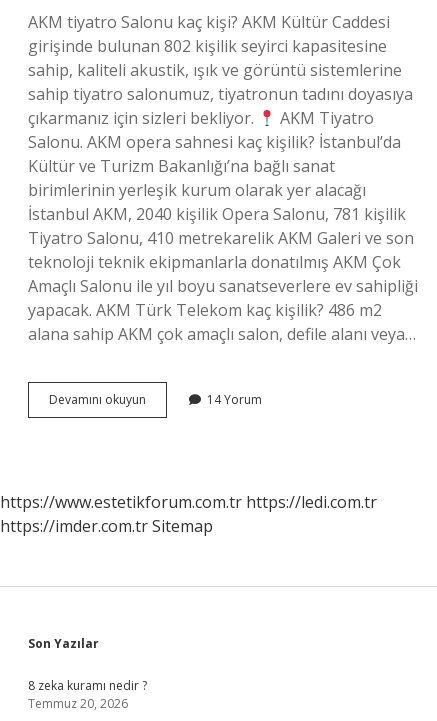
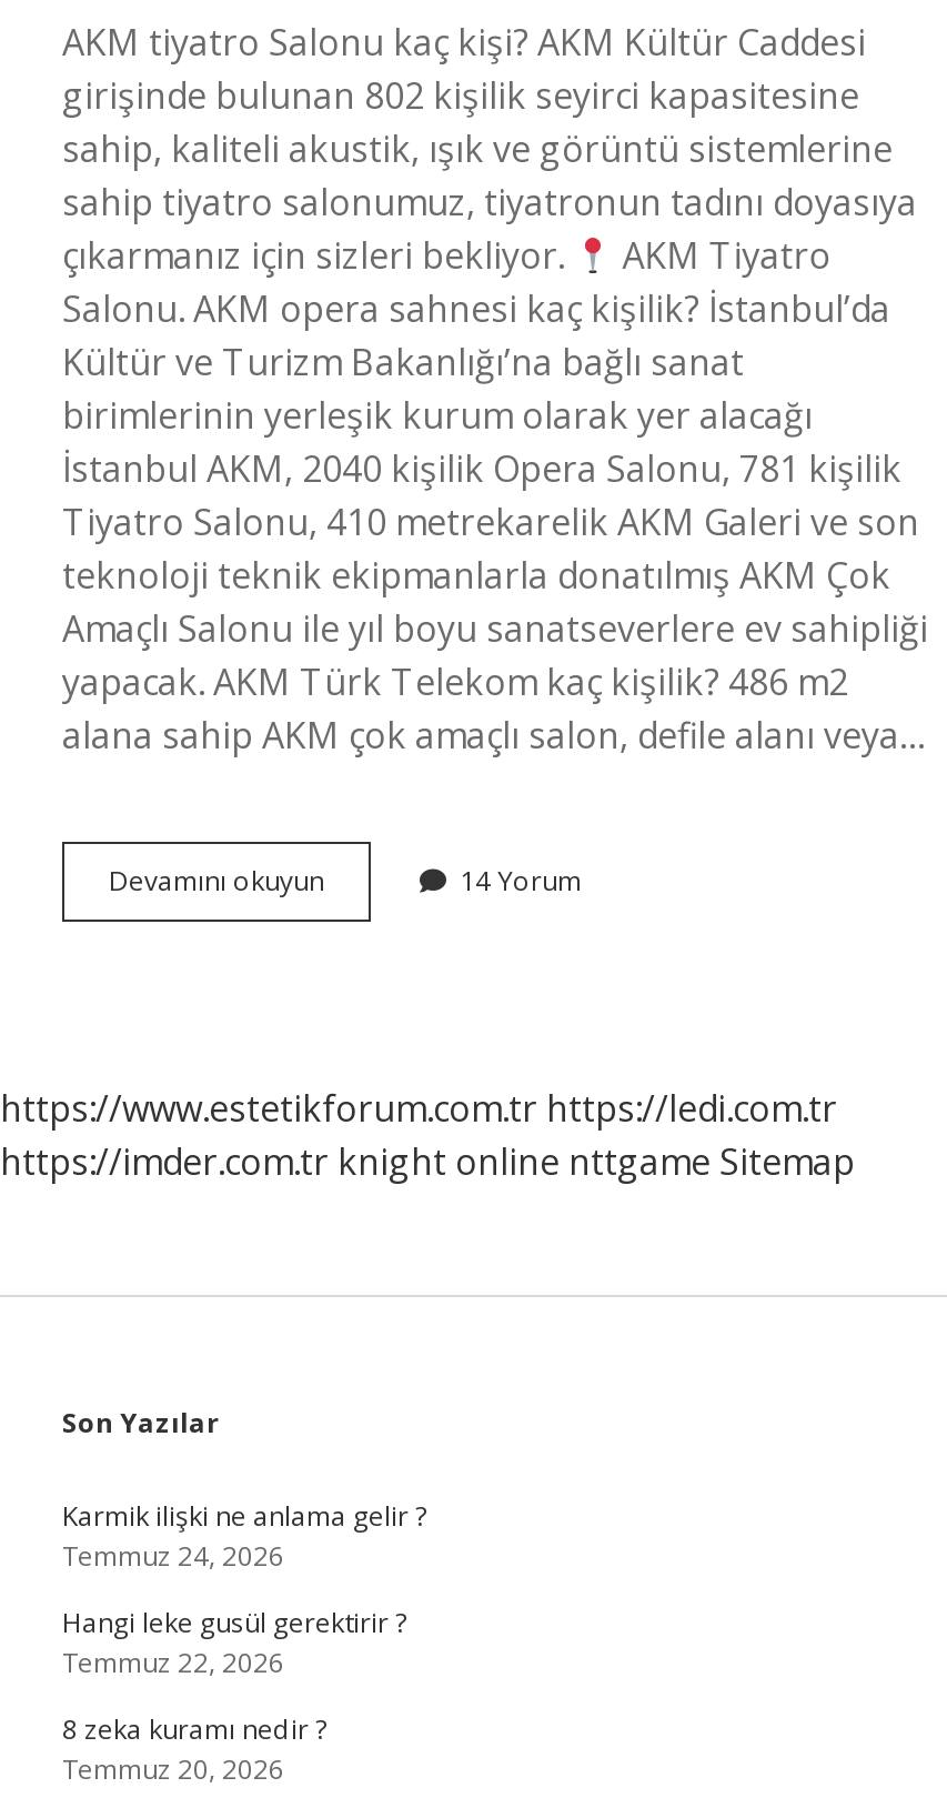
[0,515,213,537] https://imder.com.tr Sitemap -> [0,1137,855,1186] https://imder.com.tr knight online nttgame Sitemap
none -> [62,1497,426,1681] Karmik ilişki ne anlama gelir ? | Temmuz 24, 2026 | Hangi leke gusül gerektirir ? | Temmuz 22, 2026

